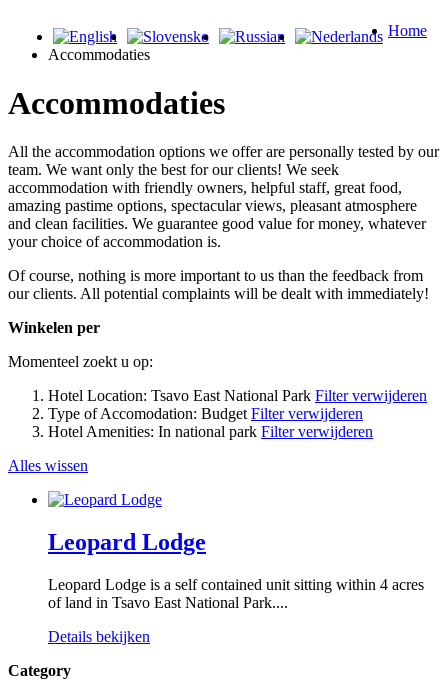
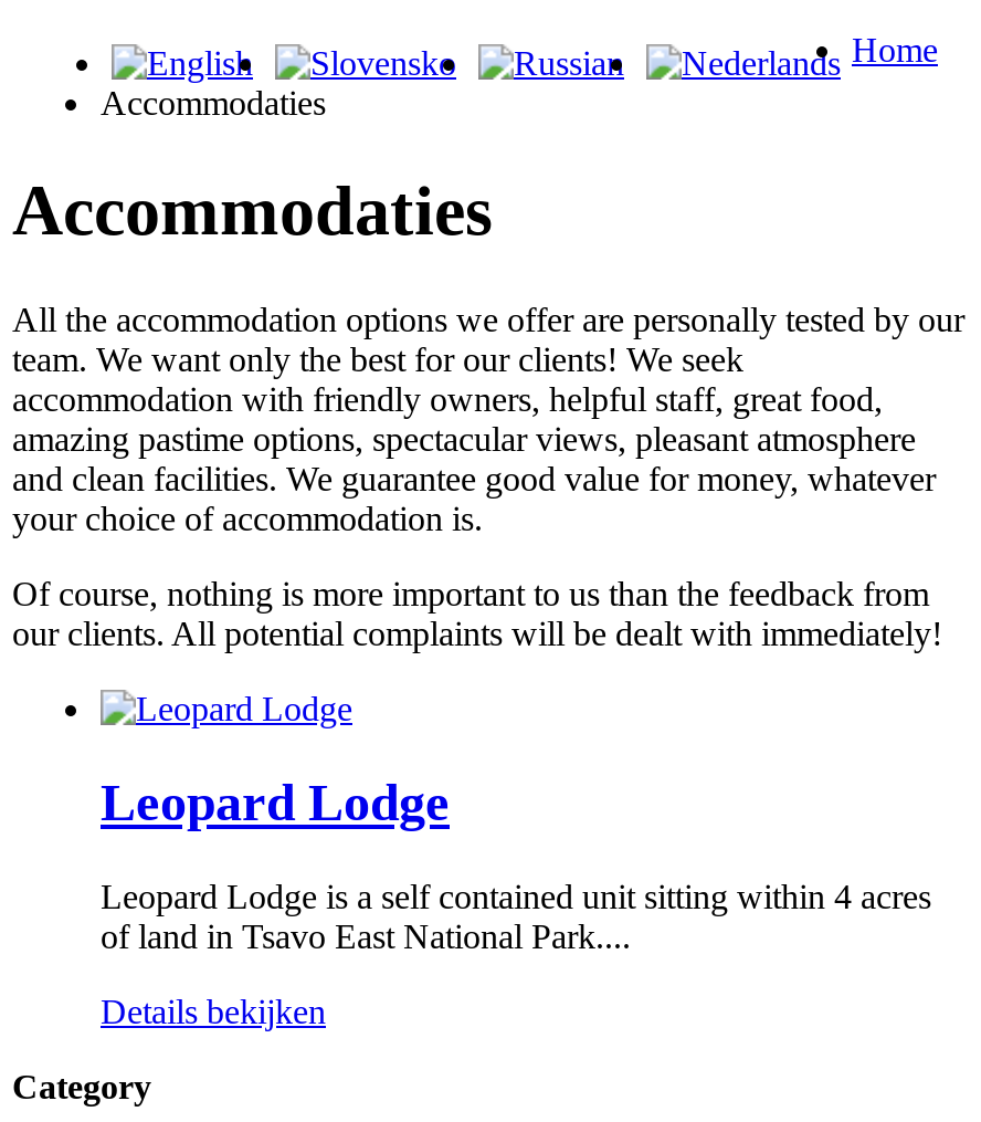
[8,319,427,474] Winkelen per | Momenteel zoekt u op: | Hotel Location: Tsavo East National Park Filter verwijderen | Type of Accomodation: Budget Filter verwijderen | Hotel Amenities: In national park Filter verwijderen | Alles wissen -> none

